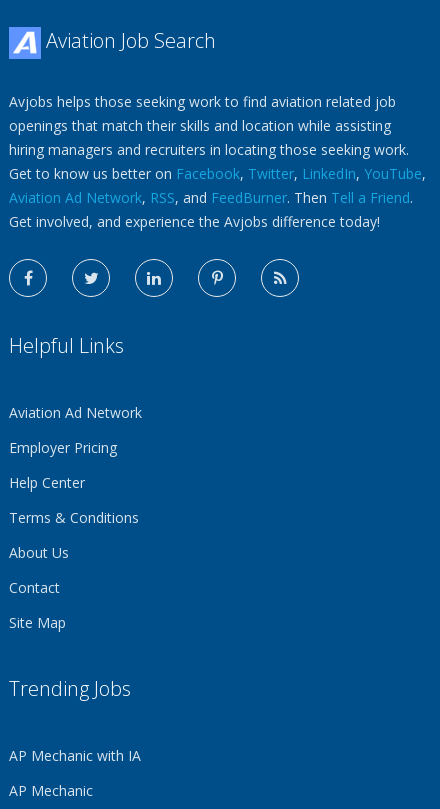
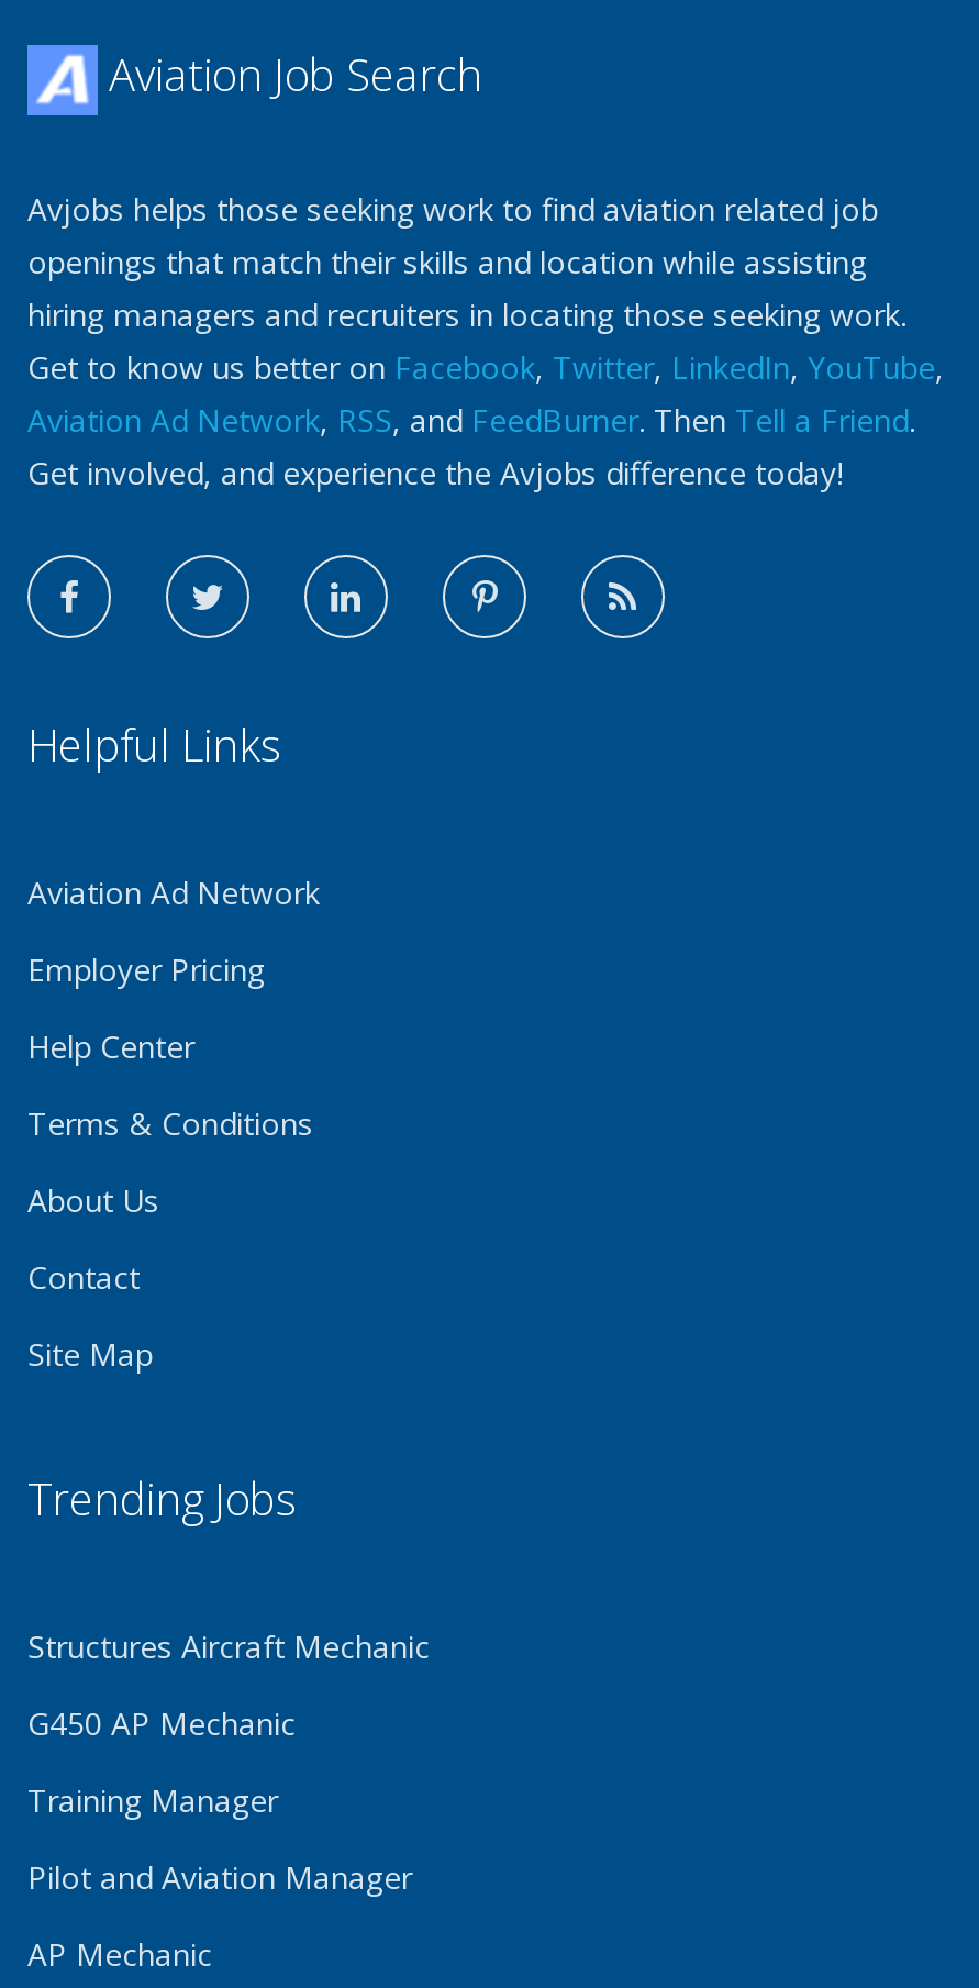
[9,746,141,765] AP Mechanic with IA -> [27,1625,430,1898] Structures Aircraft Mechanic | G450 AP Mechanic | Training Manager | Pilot and Aviation Manager

